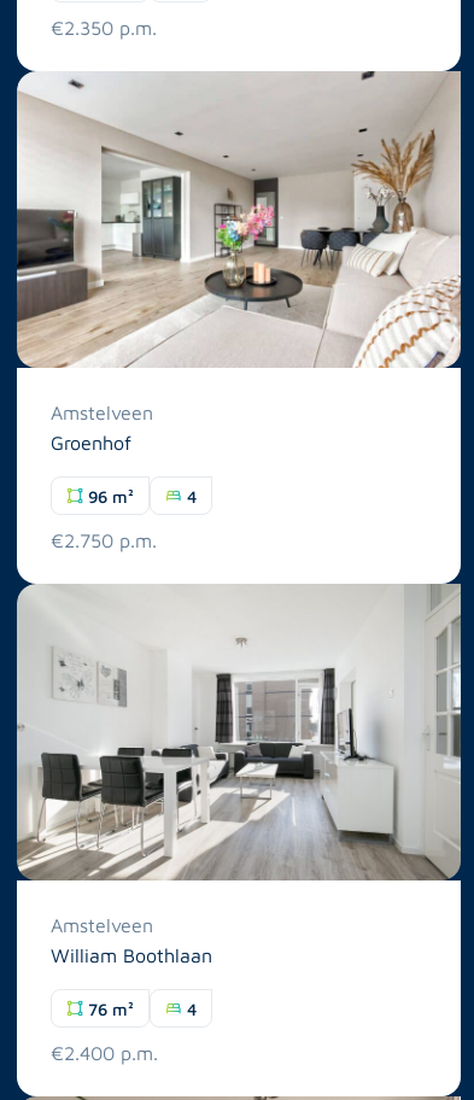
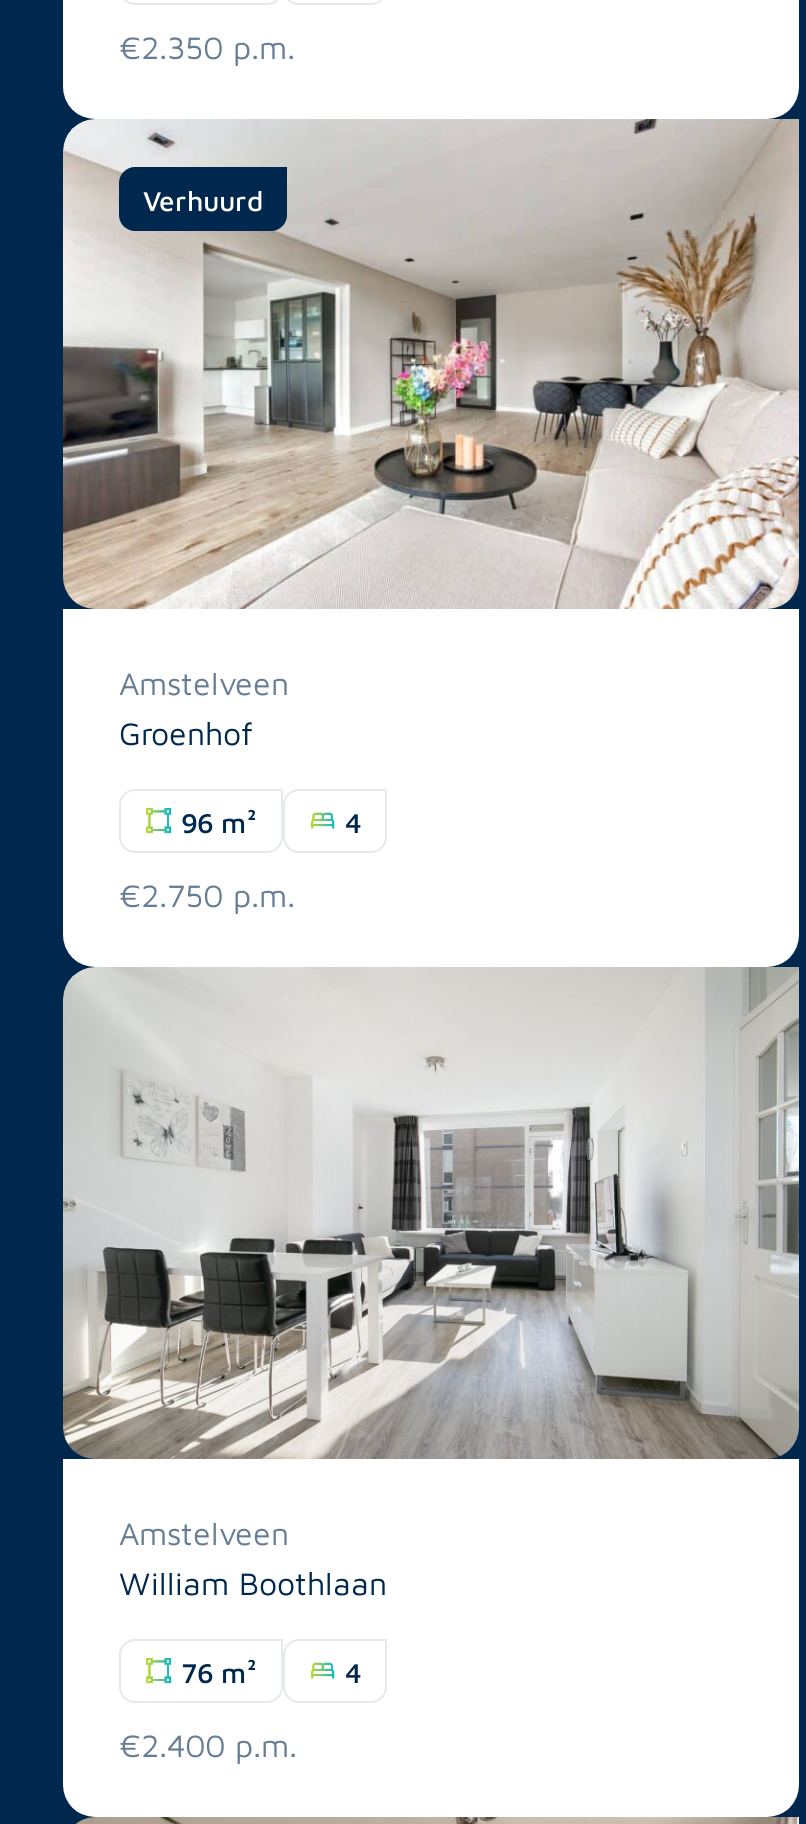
none -> [143,181,263,217] Verhuurd

